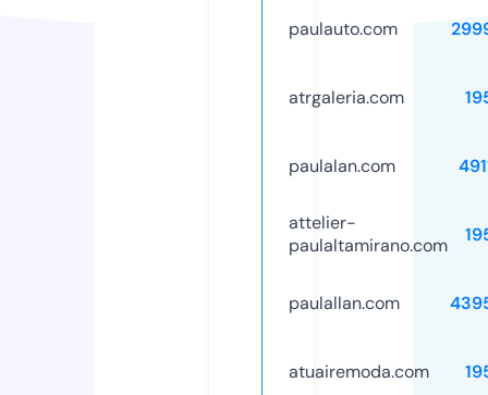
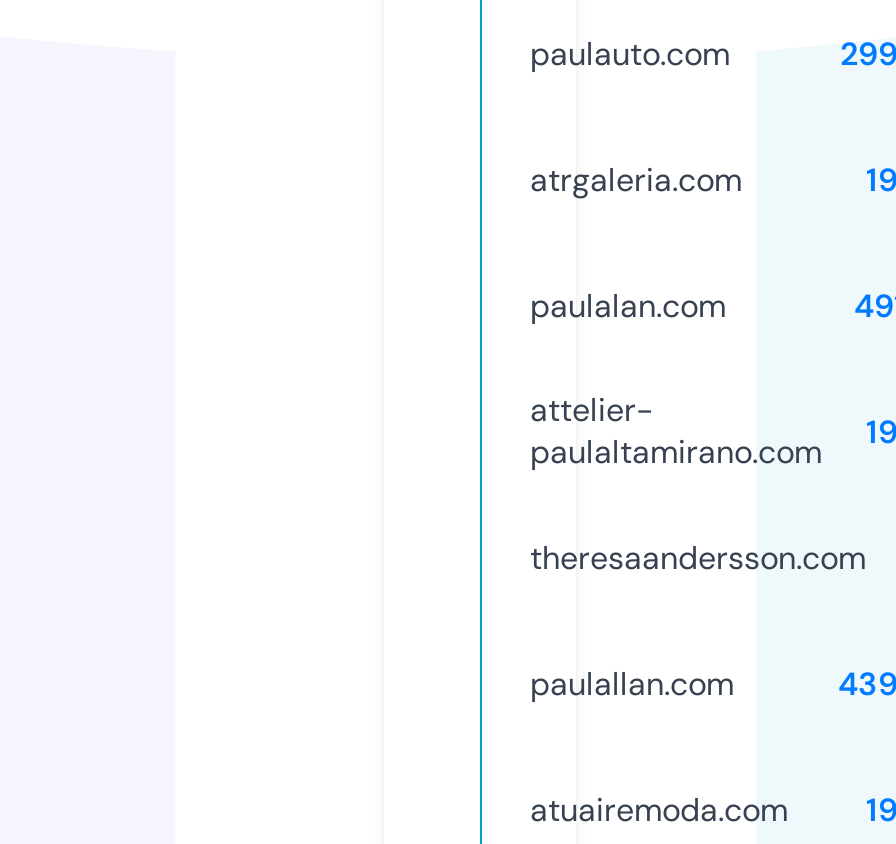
none -> [530,537,866,579] theresaandersson.com

